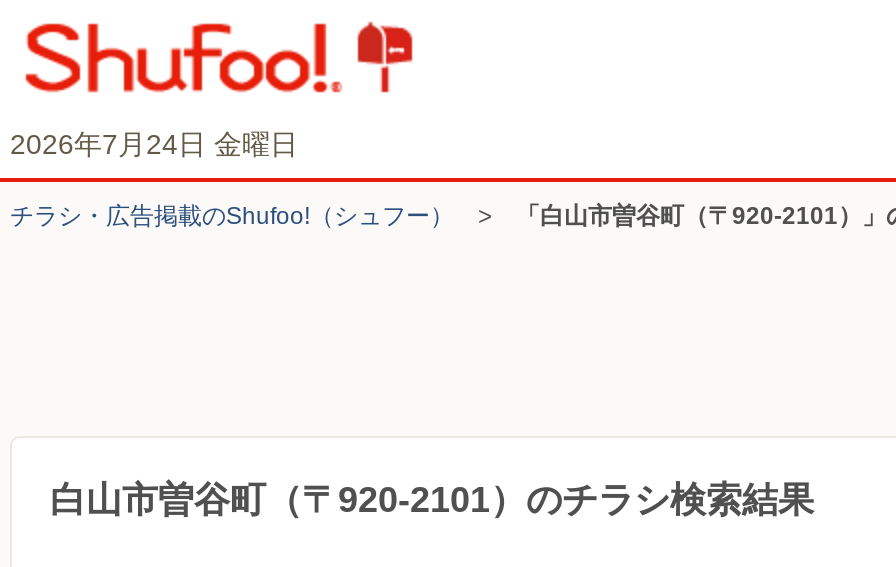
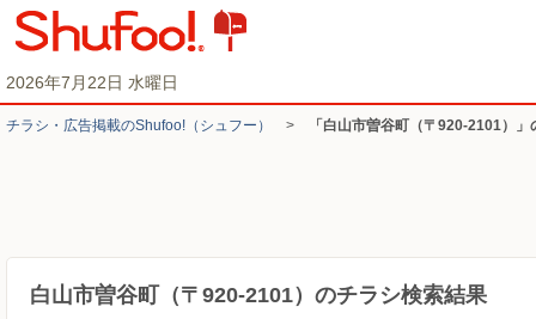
[10,128,298,160] 2026年7月24日 金曜日 -> [6,73,178,92] 2026年7月22日 水曜日

